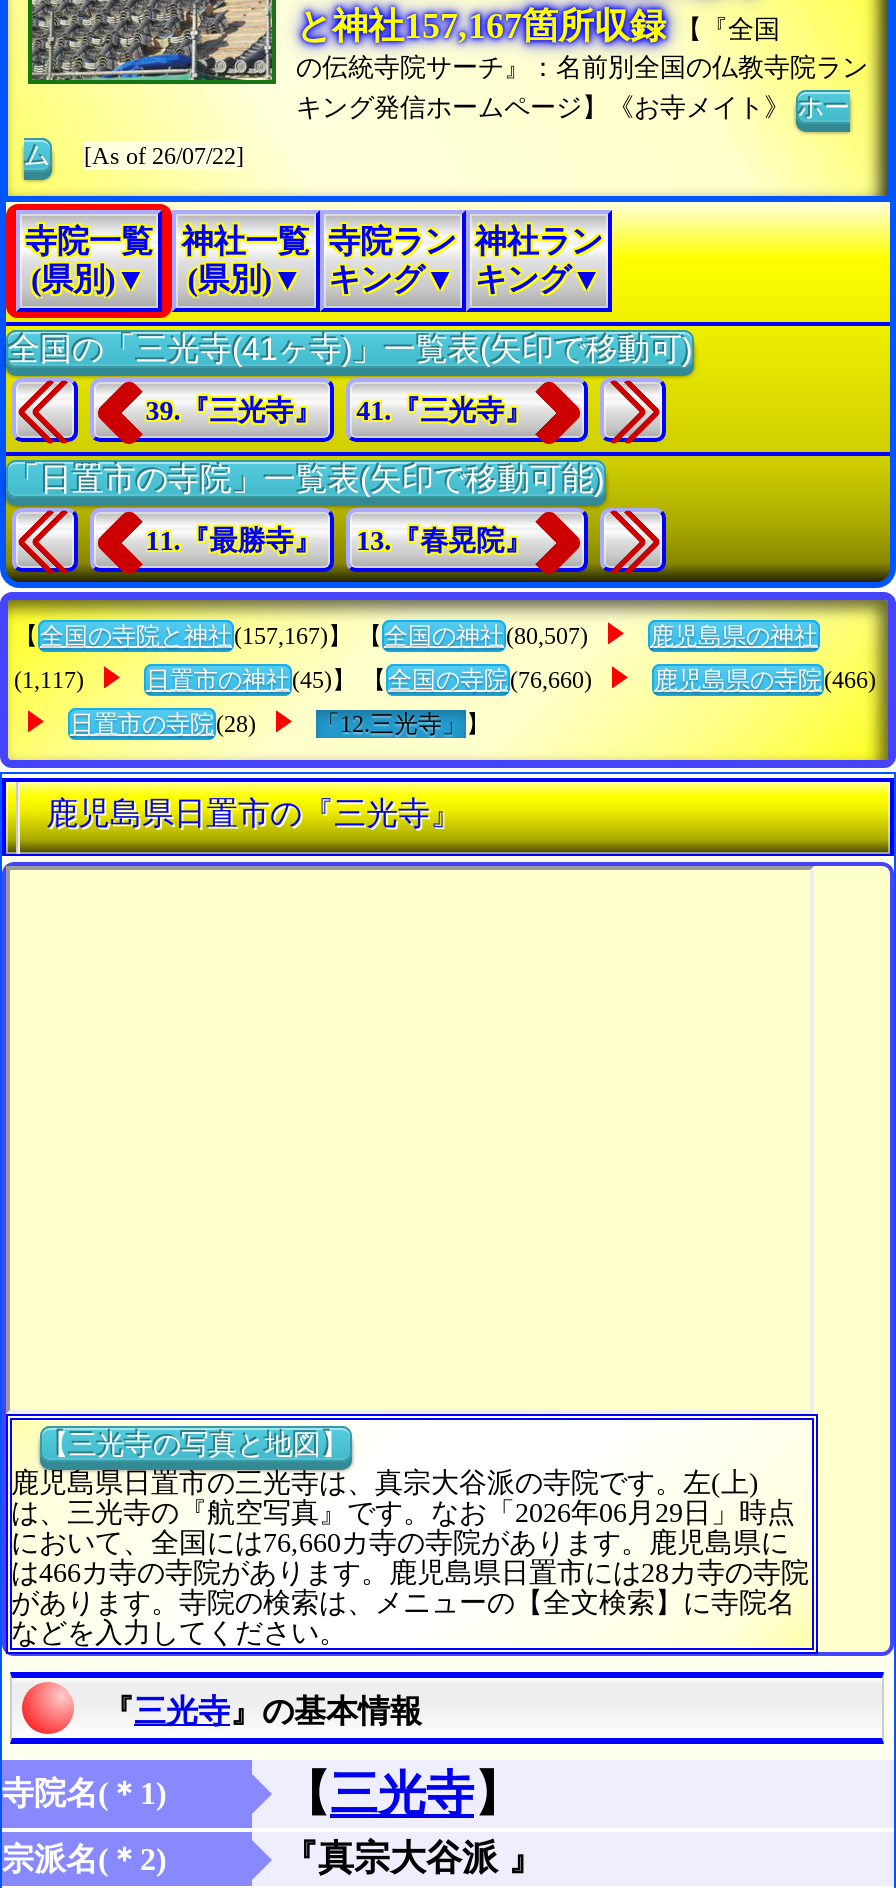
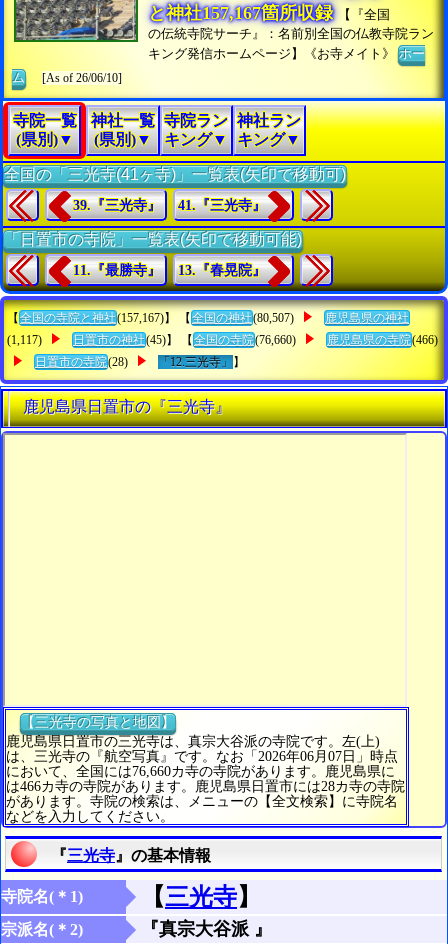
[84,142,244,170] [As of 26/07/22] -> [42,71,122,85] [As of 26/06/10]
[11,1498,795,1528] は、三光寺の『航空写真』です。なお「2026年06月29日」時点 -> [5,749,397,764] は、三光寺の『航空写真』です。なお「2026年06月07日」時点

